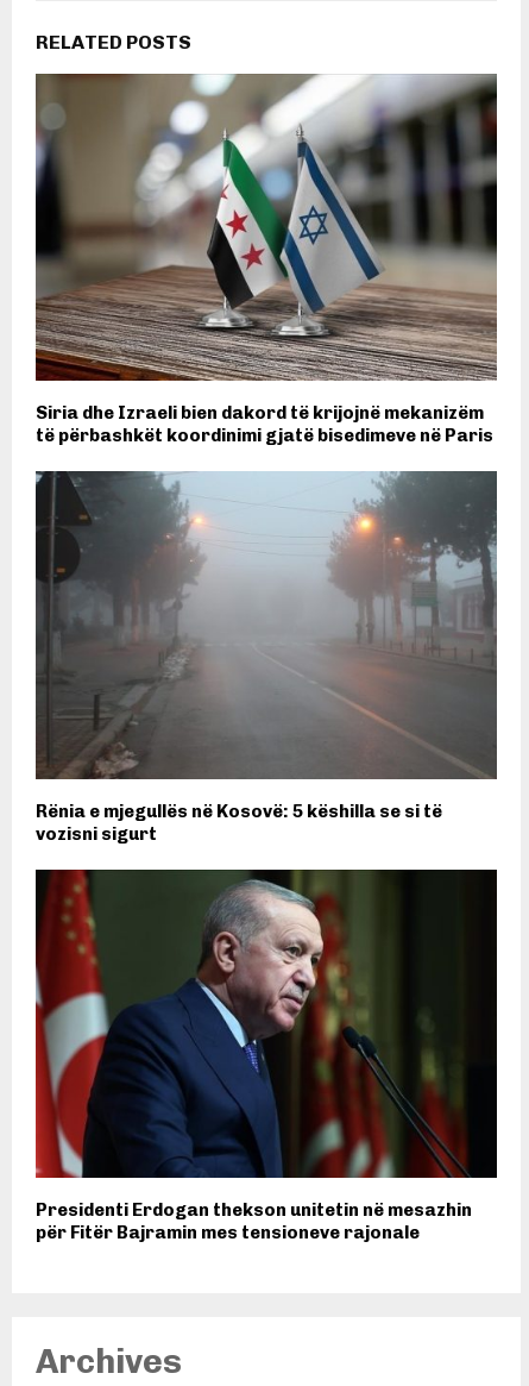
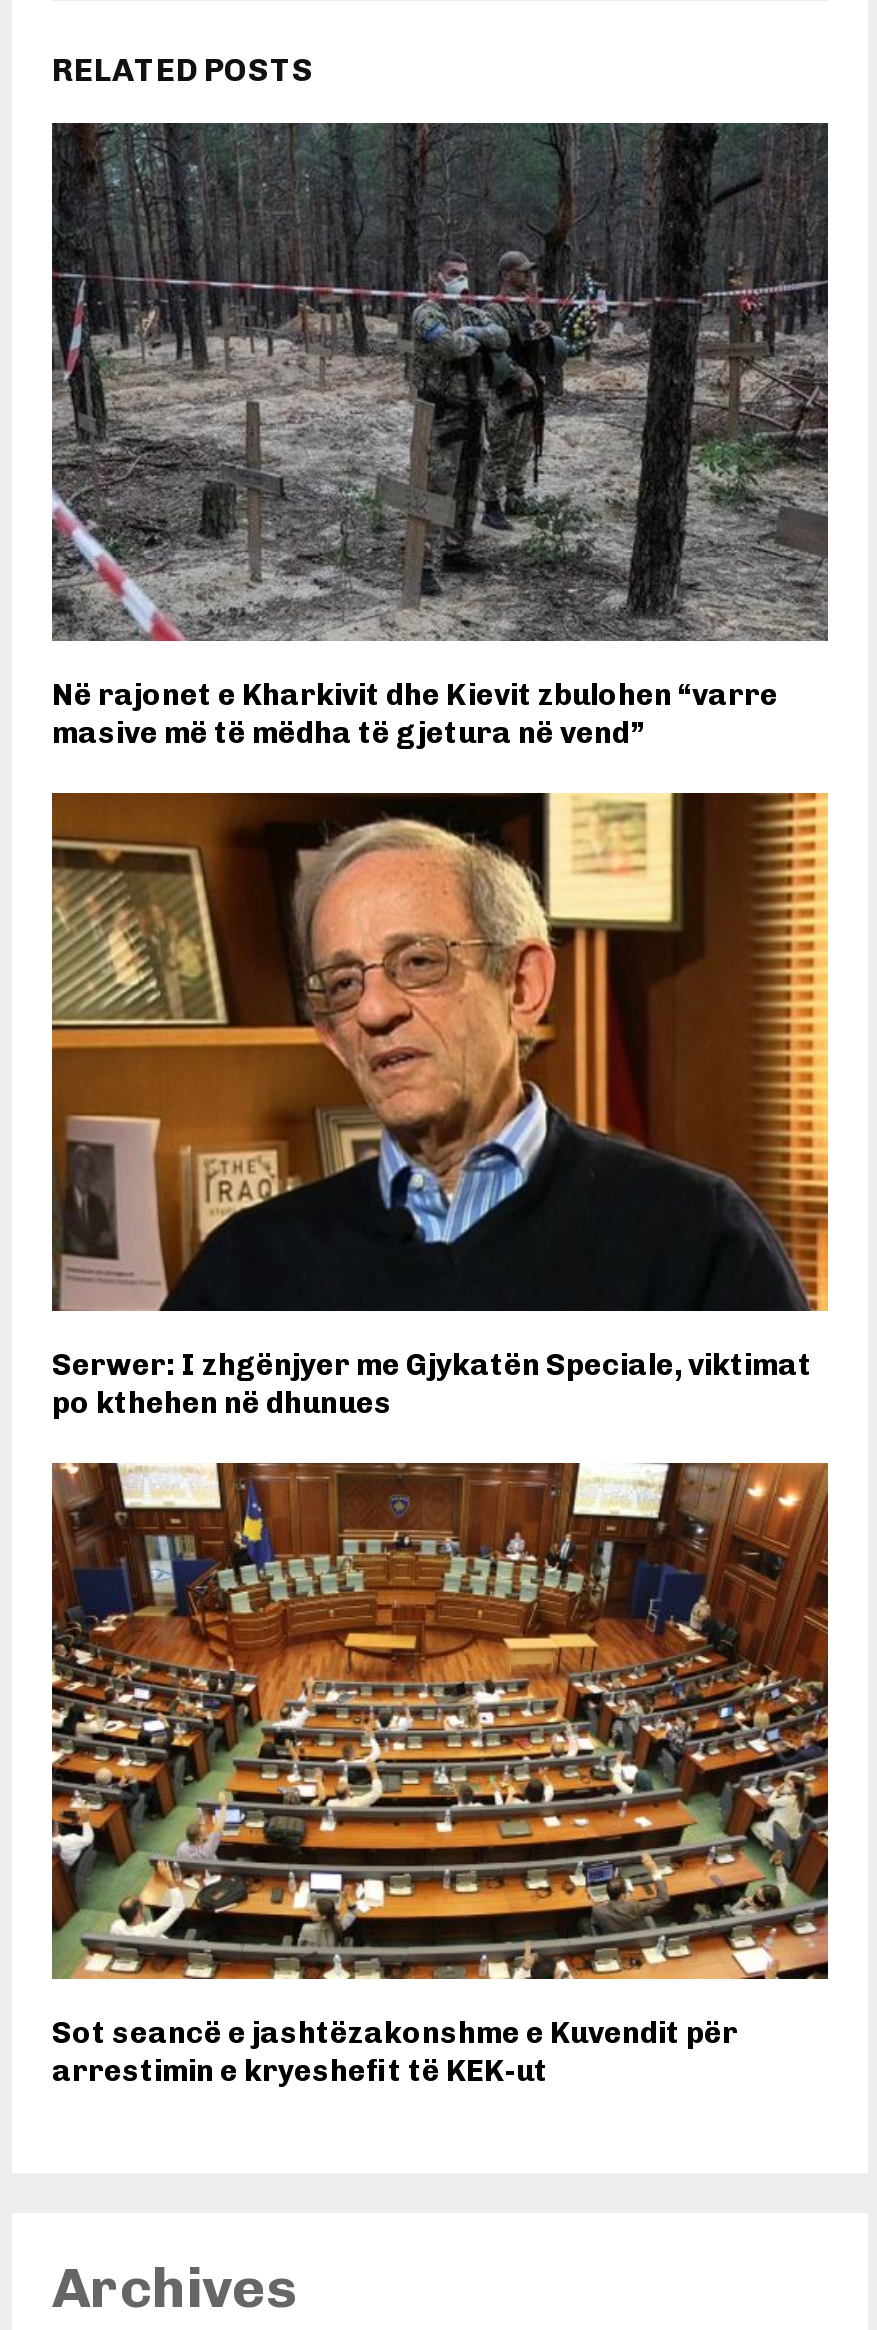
[34,73,497,446] [image] | Siria dhe Izraeli bien dakord të krijojnë mekanizëm | të përbashkët koordinimi gjatë bisedimeve në Paris -> [50,120,830,751] [image] | Në rajonet e Kharkivit dhe Kievit zbulohen “varre | masive më të mëdha të gjetura në vend”
[34,470,498,845] [image] | Rënia e mjegullës në Kosovë: 5 këshilla se si të | vozisni sigurt -> [50,790,830,1420] [image] | Serwer: I zhgënjyer me Gjykatën Speciale, viktimat | po kthehen në dhunues
[34,868,498,1243] [image] | Presidenti Erdogan thekson unitetin në mesazhin | për Fitër Bajramin mes tensioneve rajonale -> [50,1460,830,2089] [image] | Sot seancë e jashtëzakonshme e Kuvendit për | arrestimin e kryeshefit të KEK-ut

